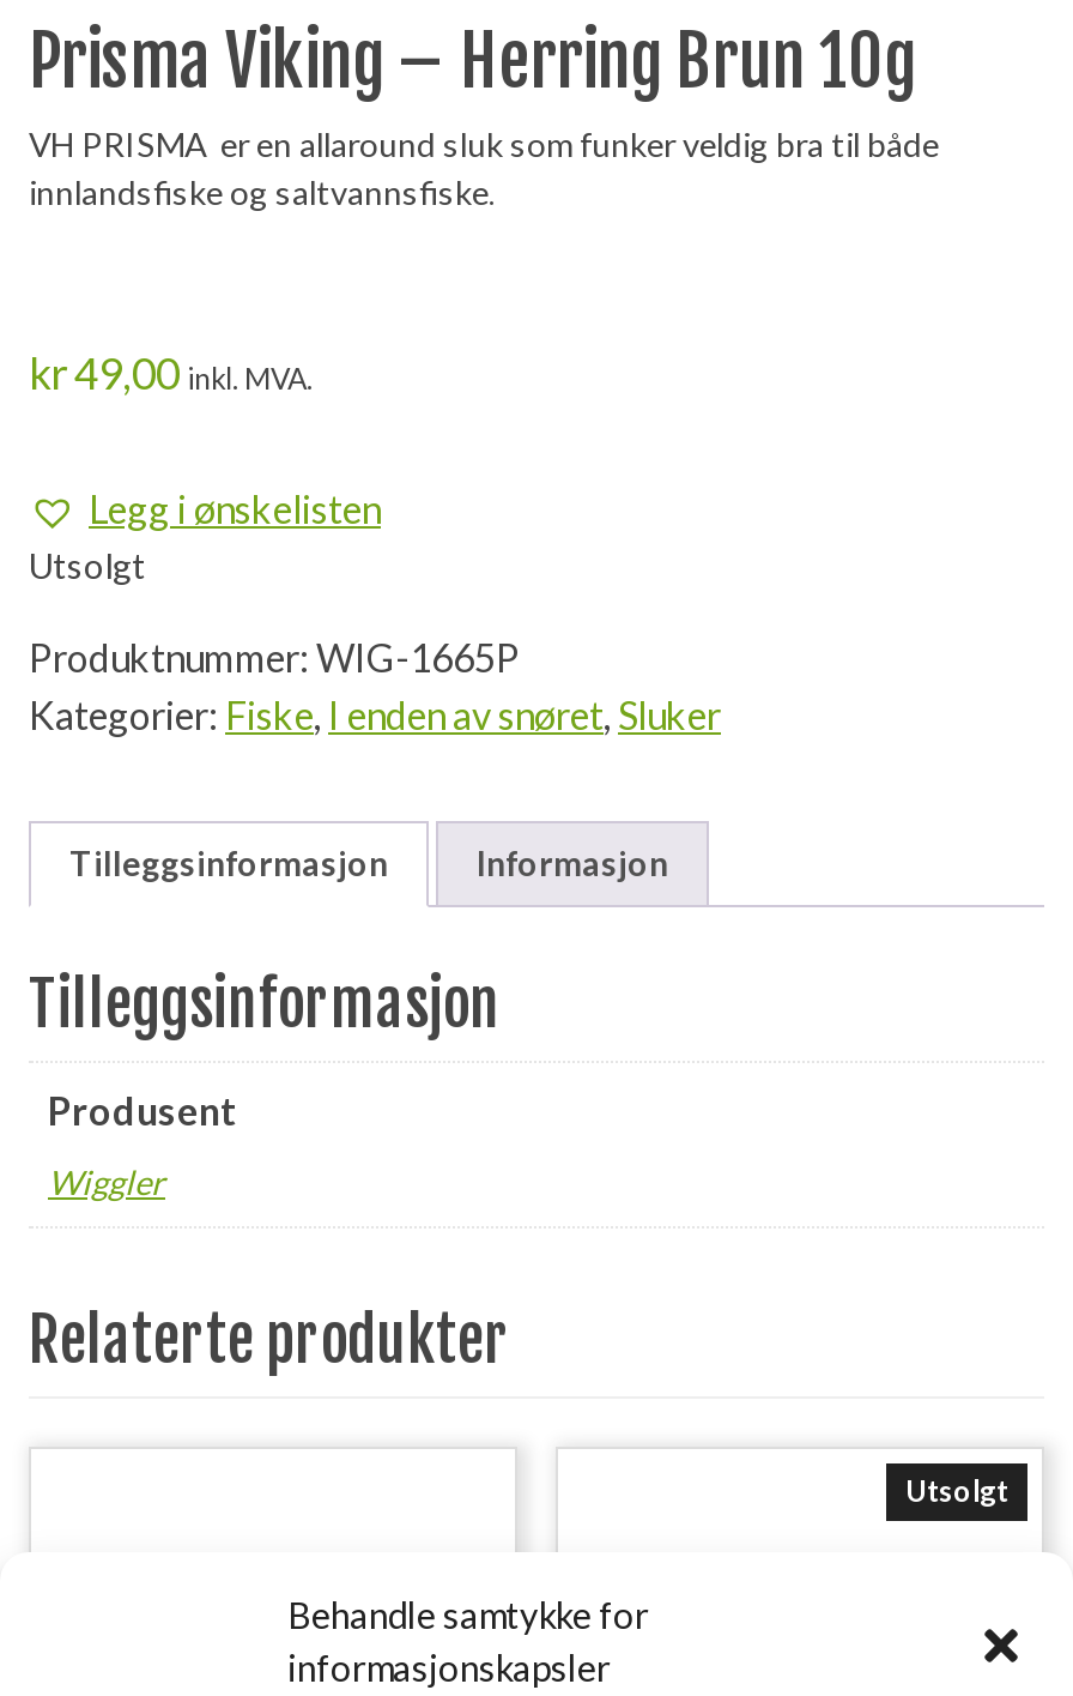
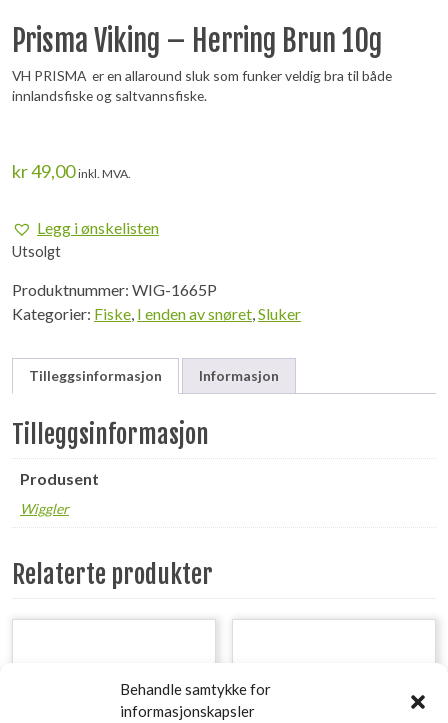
[905,1473,1008,1509] Utsolgt -> none

